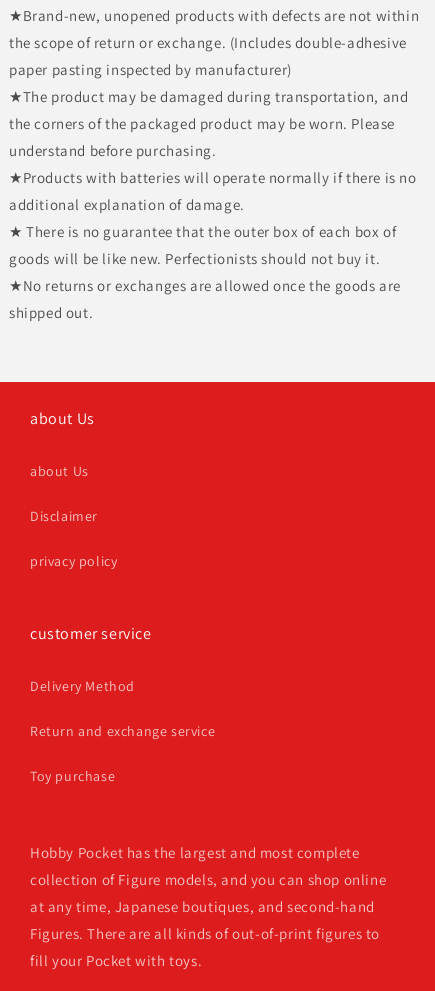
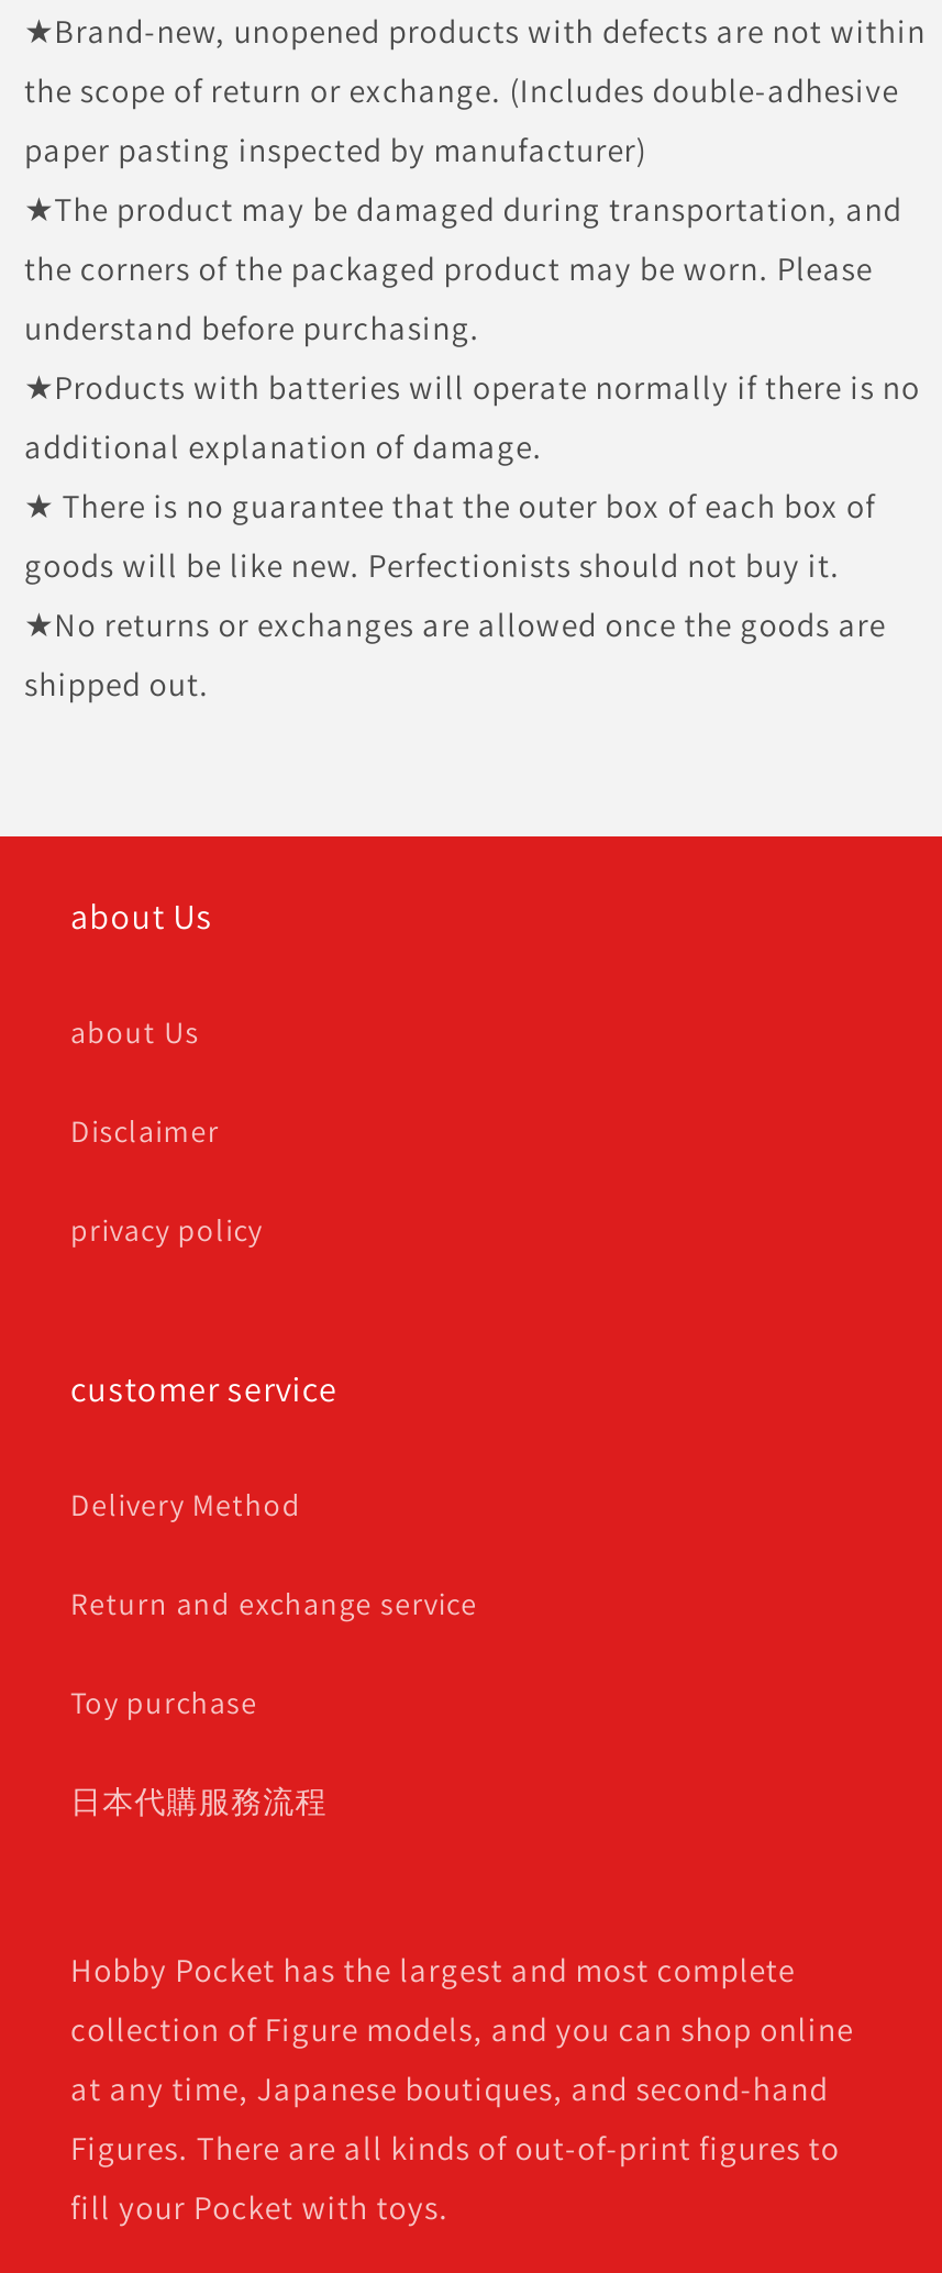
none -> [70,1782,327,1821] 日本代購服務流程

